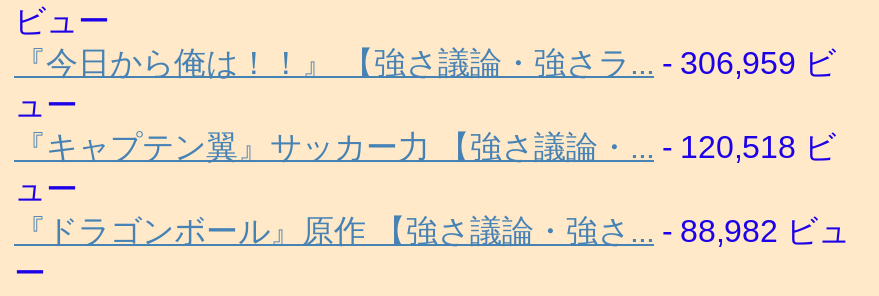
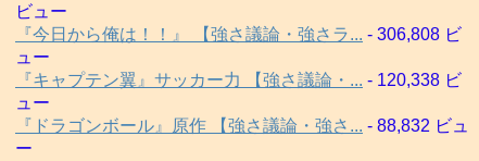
[14,46,836,80] 『今日から俺は！！』 【強さ議論・強さラ... - 306,959 ビ -> [15,25,462,44] 『今日から俺は！！』 【強さ議論・強さラ... - 306,808 ビ
[14,130,836,164] 『キャプテン翼』サッカー力 【強さ議論・... - 120,518 ビ -> [15,71,462,89] 『キャプテン翼』サッカー力 【強さ議論・... - 120,338 ビ
[14,214,850,248] 『ドラゴンボール』原作 【強さ議論・強さ... - 88,982 ビュ -> [15,116,469,135] 『ドラゴンボール』原作 【強さ議論・強さ... - 88,832 ビュ

